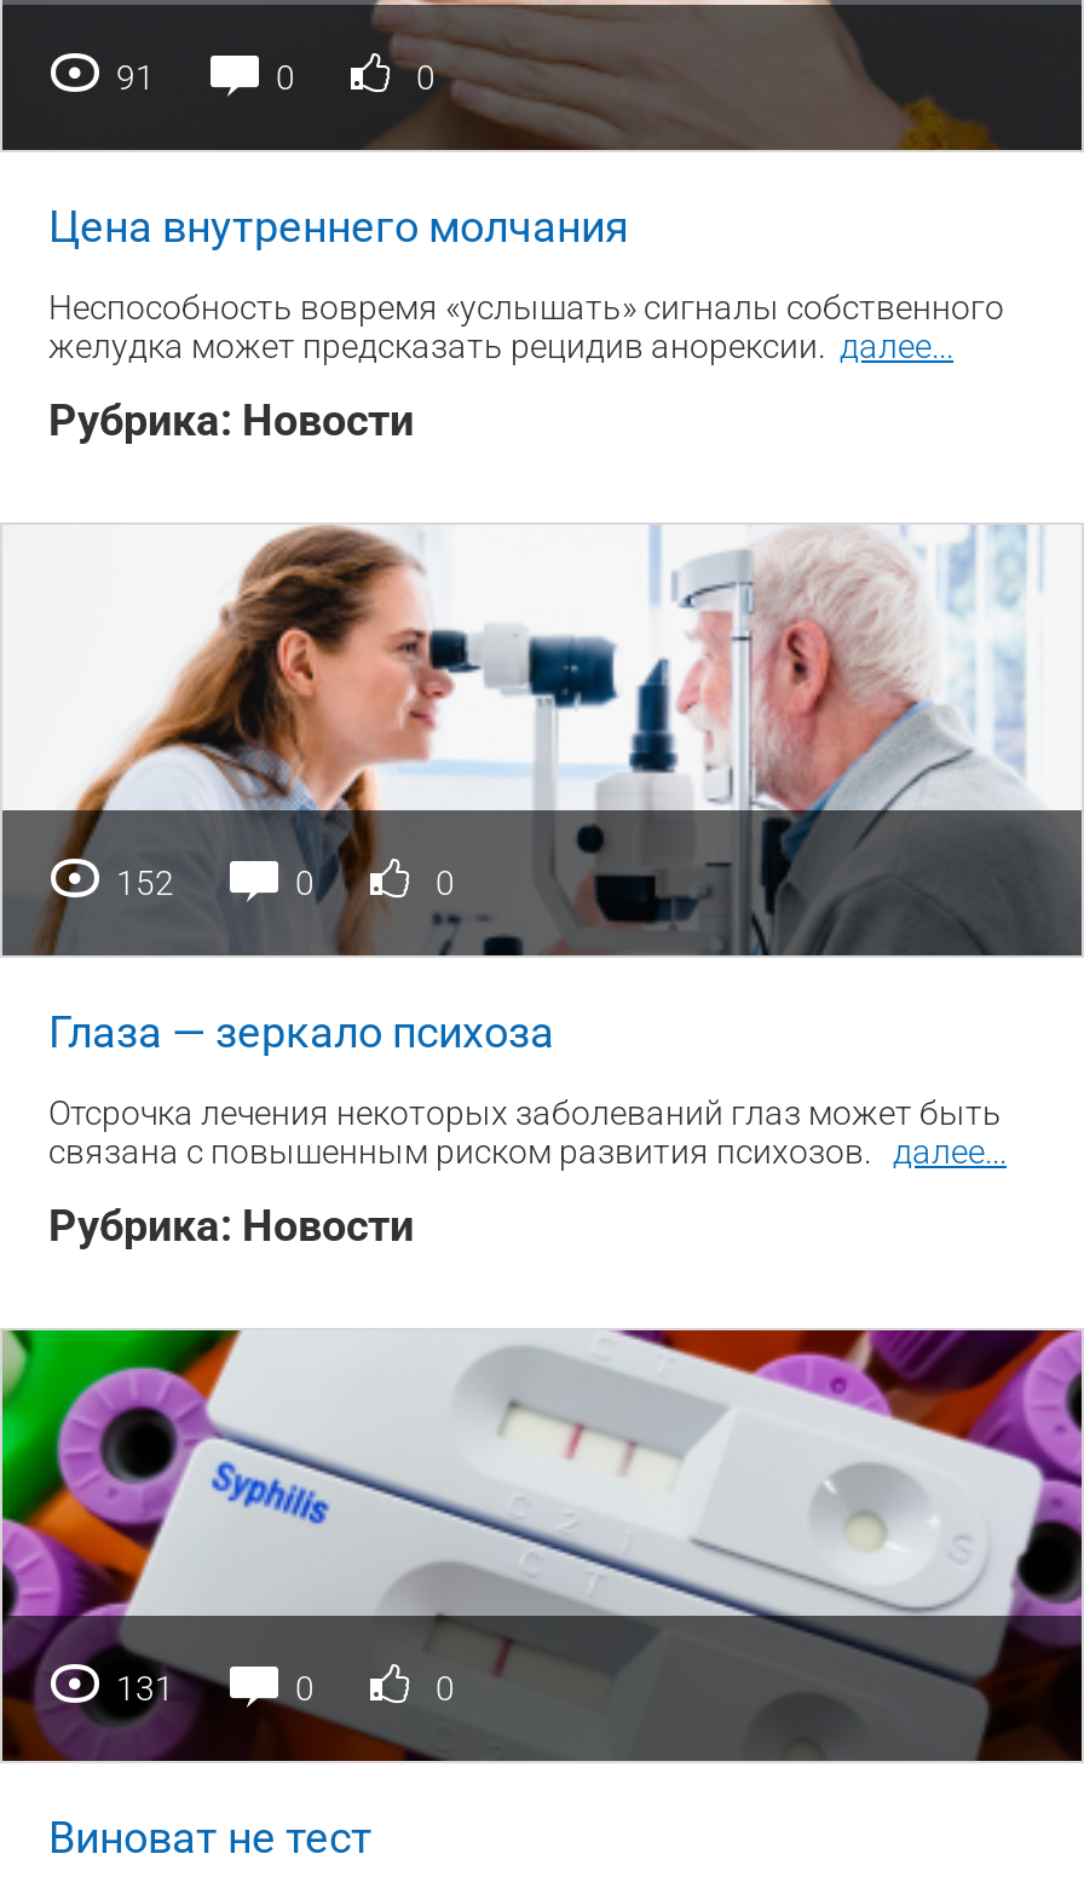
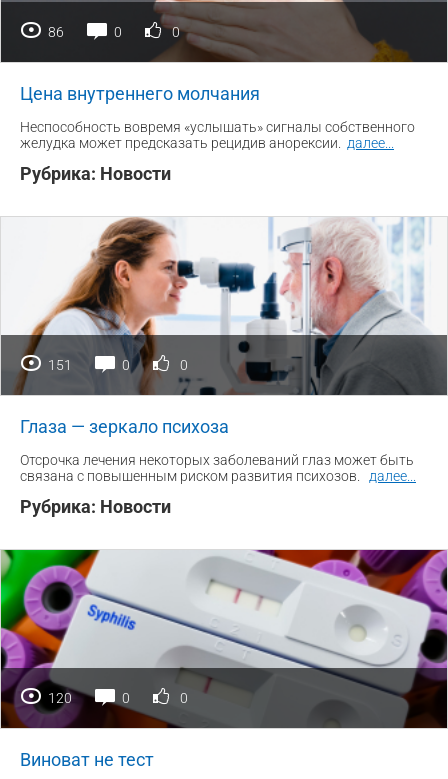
[116,58,155,97] 91 -> [48,24,64,40] 86
[116,864,174,902] 152 -> [48,357,72,373] 151
[116,1669,174,1708] 131 -> [48,690,72,706] 120

